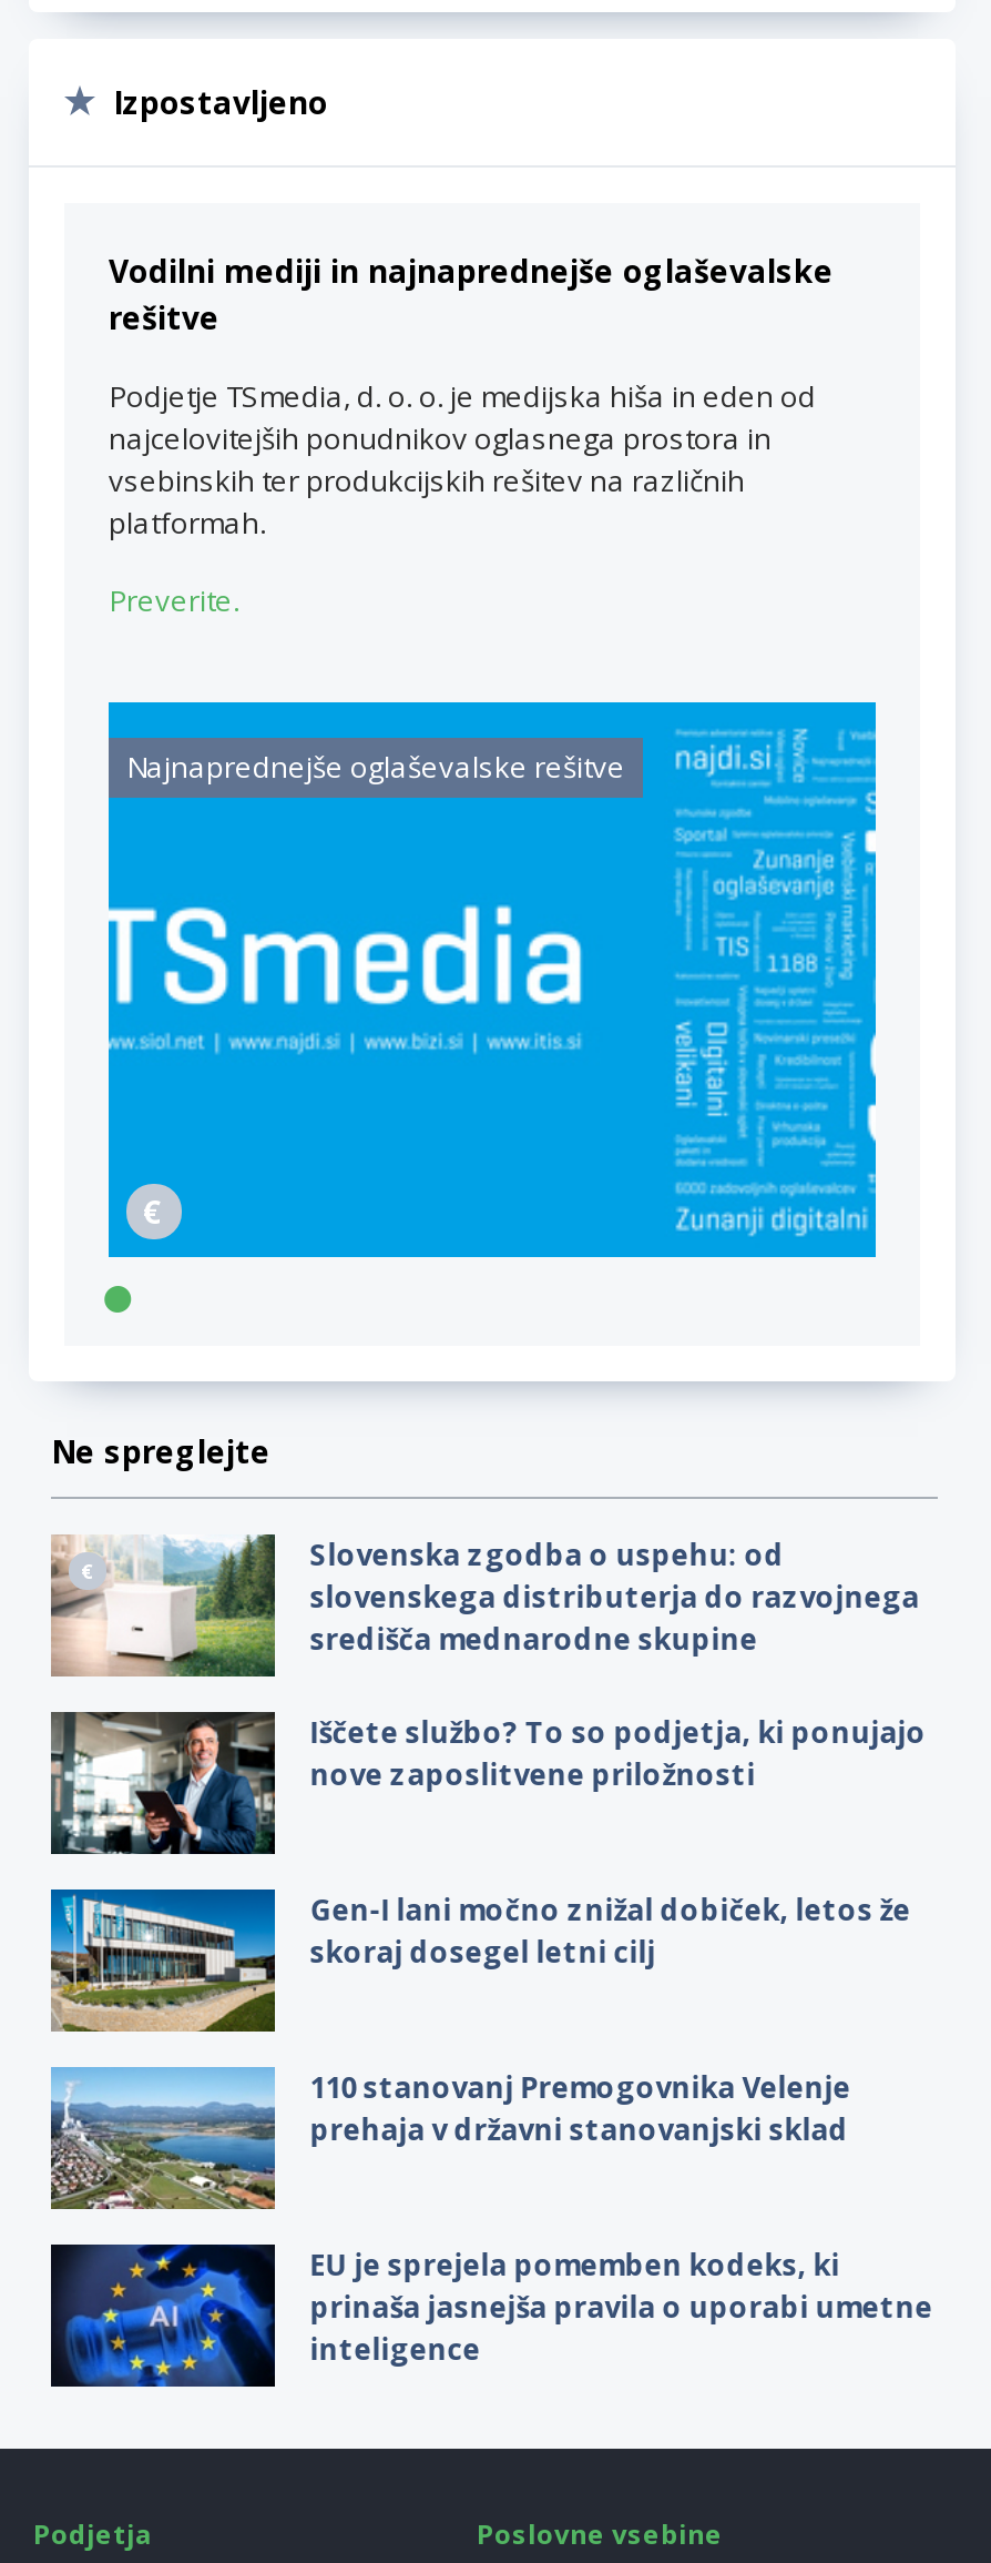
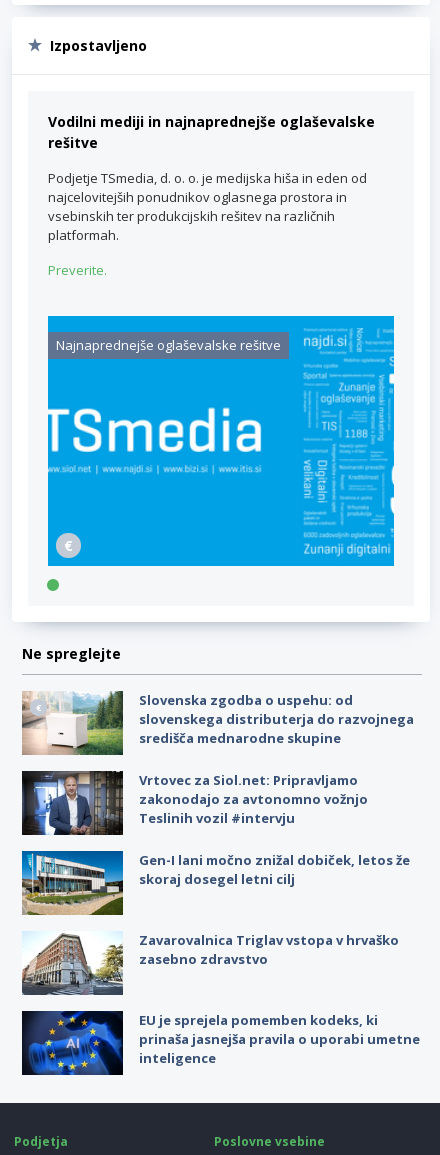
[51,1711,926,1856] [image] | Iščete službo? To so podjetja, ki ponujajo | nove zaposlitvene priložnosti -> [22,770,368,836] [image] | Vrtovec za Siol.net: Pripravljamo | zakonodajo za avtonomno vožnjo | Teslinih vozil #intervju
[49,2065,851,2211] [image] | 110 stanovanj Premogovnika Velenje | prehaja v državni stanovanjski sklad -> [22,930,399,995] [image] | Zavarovalnica Triglav vstopa v hrvaško | zasebno zdravstvo

